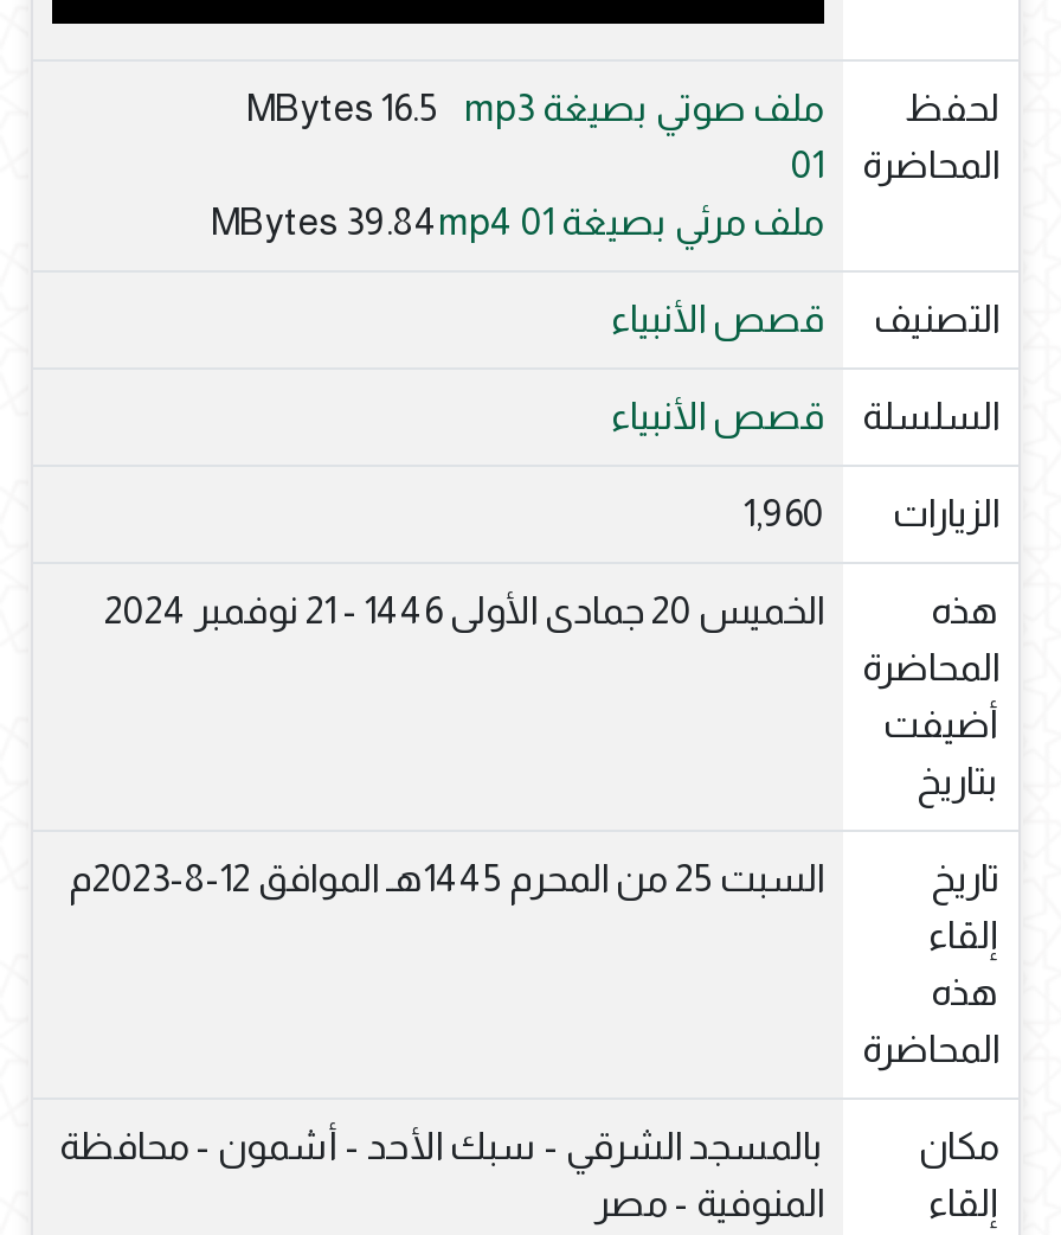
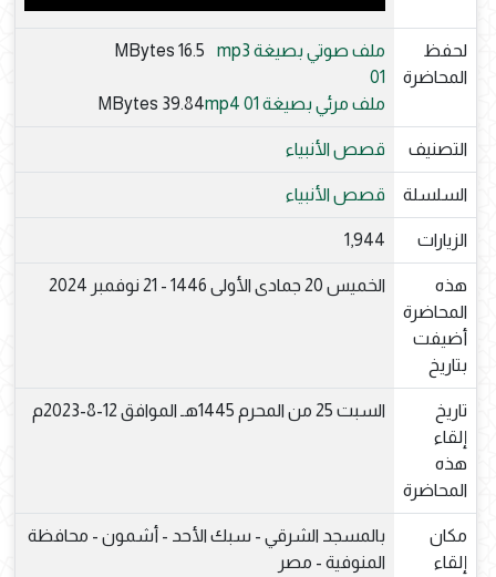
[744,493,999,533] الزيارات 1,960 -> [344,230,467,249] الزيارات 1,944

